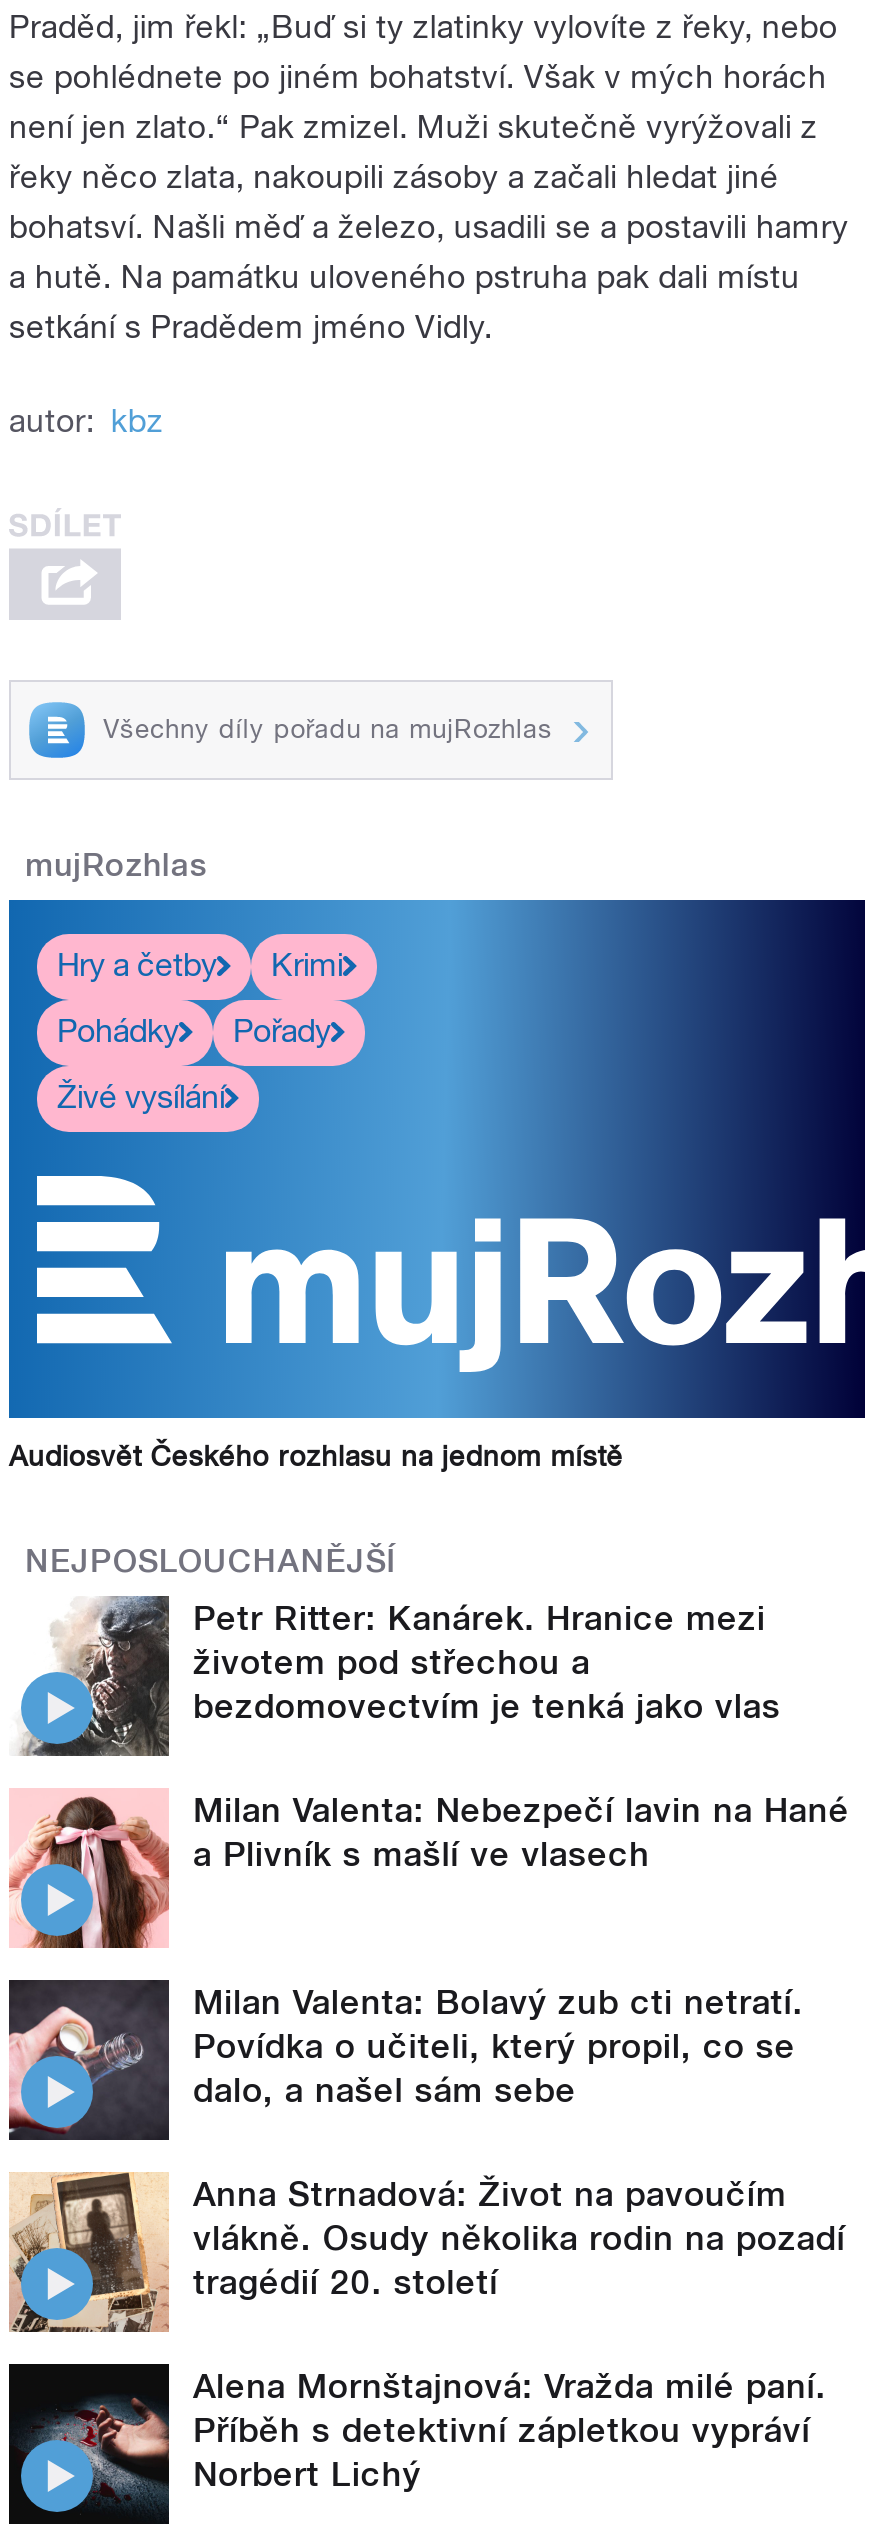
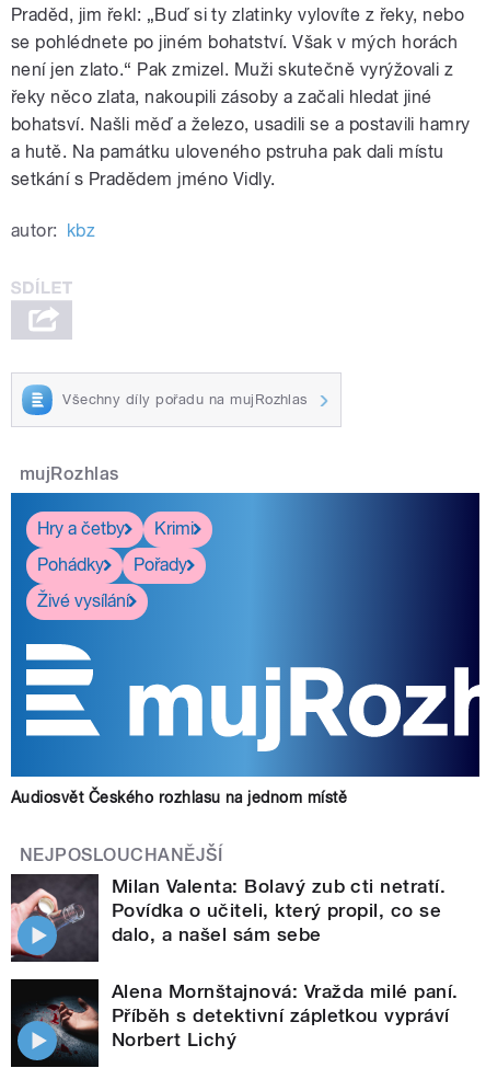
[9,1594,849,1873] [image] | Petr Ritter: Kanárek. Hranice mezi | životem pod střechou a | bezdomovectvím je tenká jako vlas | Milan Valenta: Nebezpečí lavin na Hané | a Plivník s mašlí ve vlasech -> none
[9,1788,171,1950] [image] -> none
[9,2170,845,2334] [image] | Anna Strnadová: Život na pavoučím | vlákně. Osudy několika rodin na pozadí | tragédií 20. století -> none

